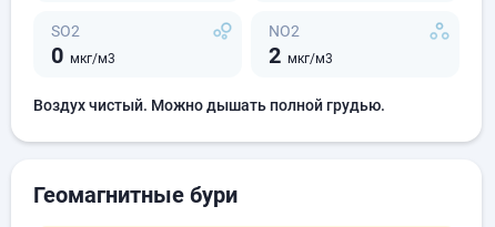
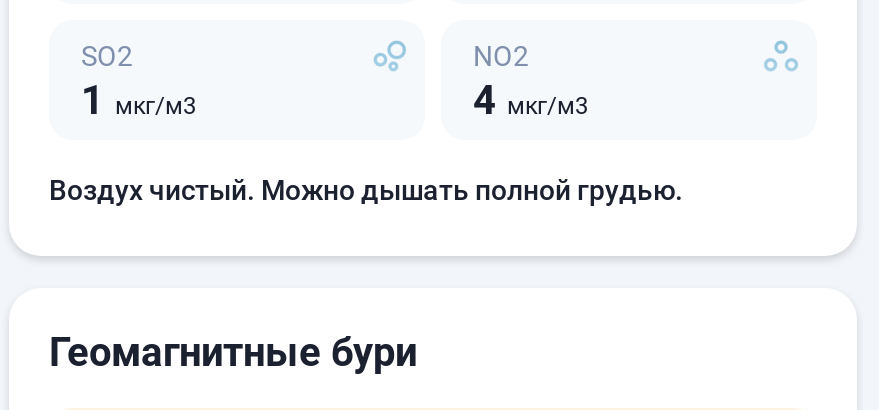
[51,42,115,69] 0 мкг/м3 -> [81,76,197,124] 1 мкг/м3
[269,42,333,69] 2 мкг/м3 -> [473,76,589,124] 4 мкг/м3

